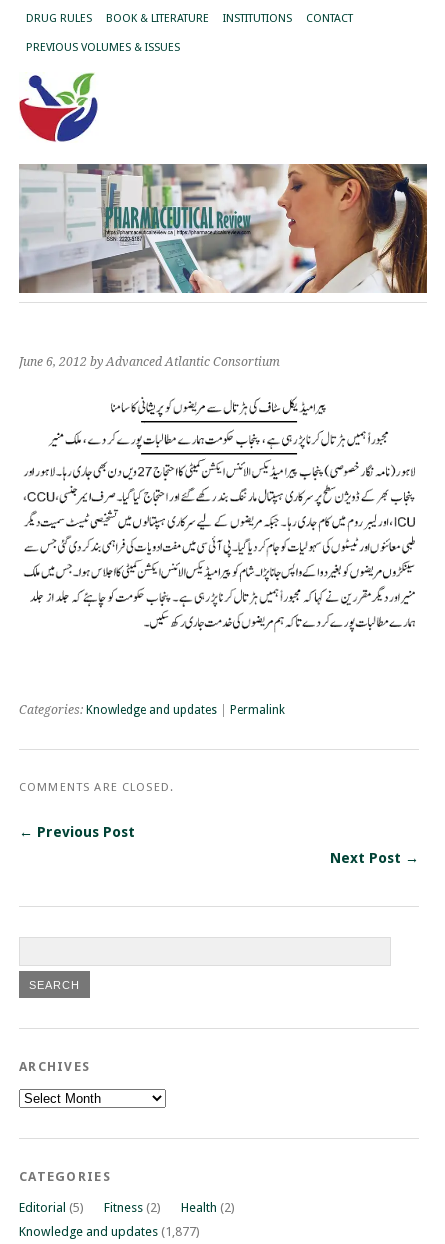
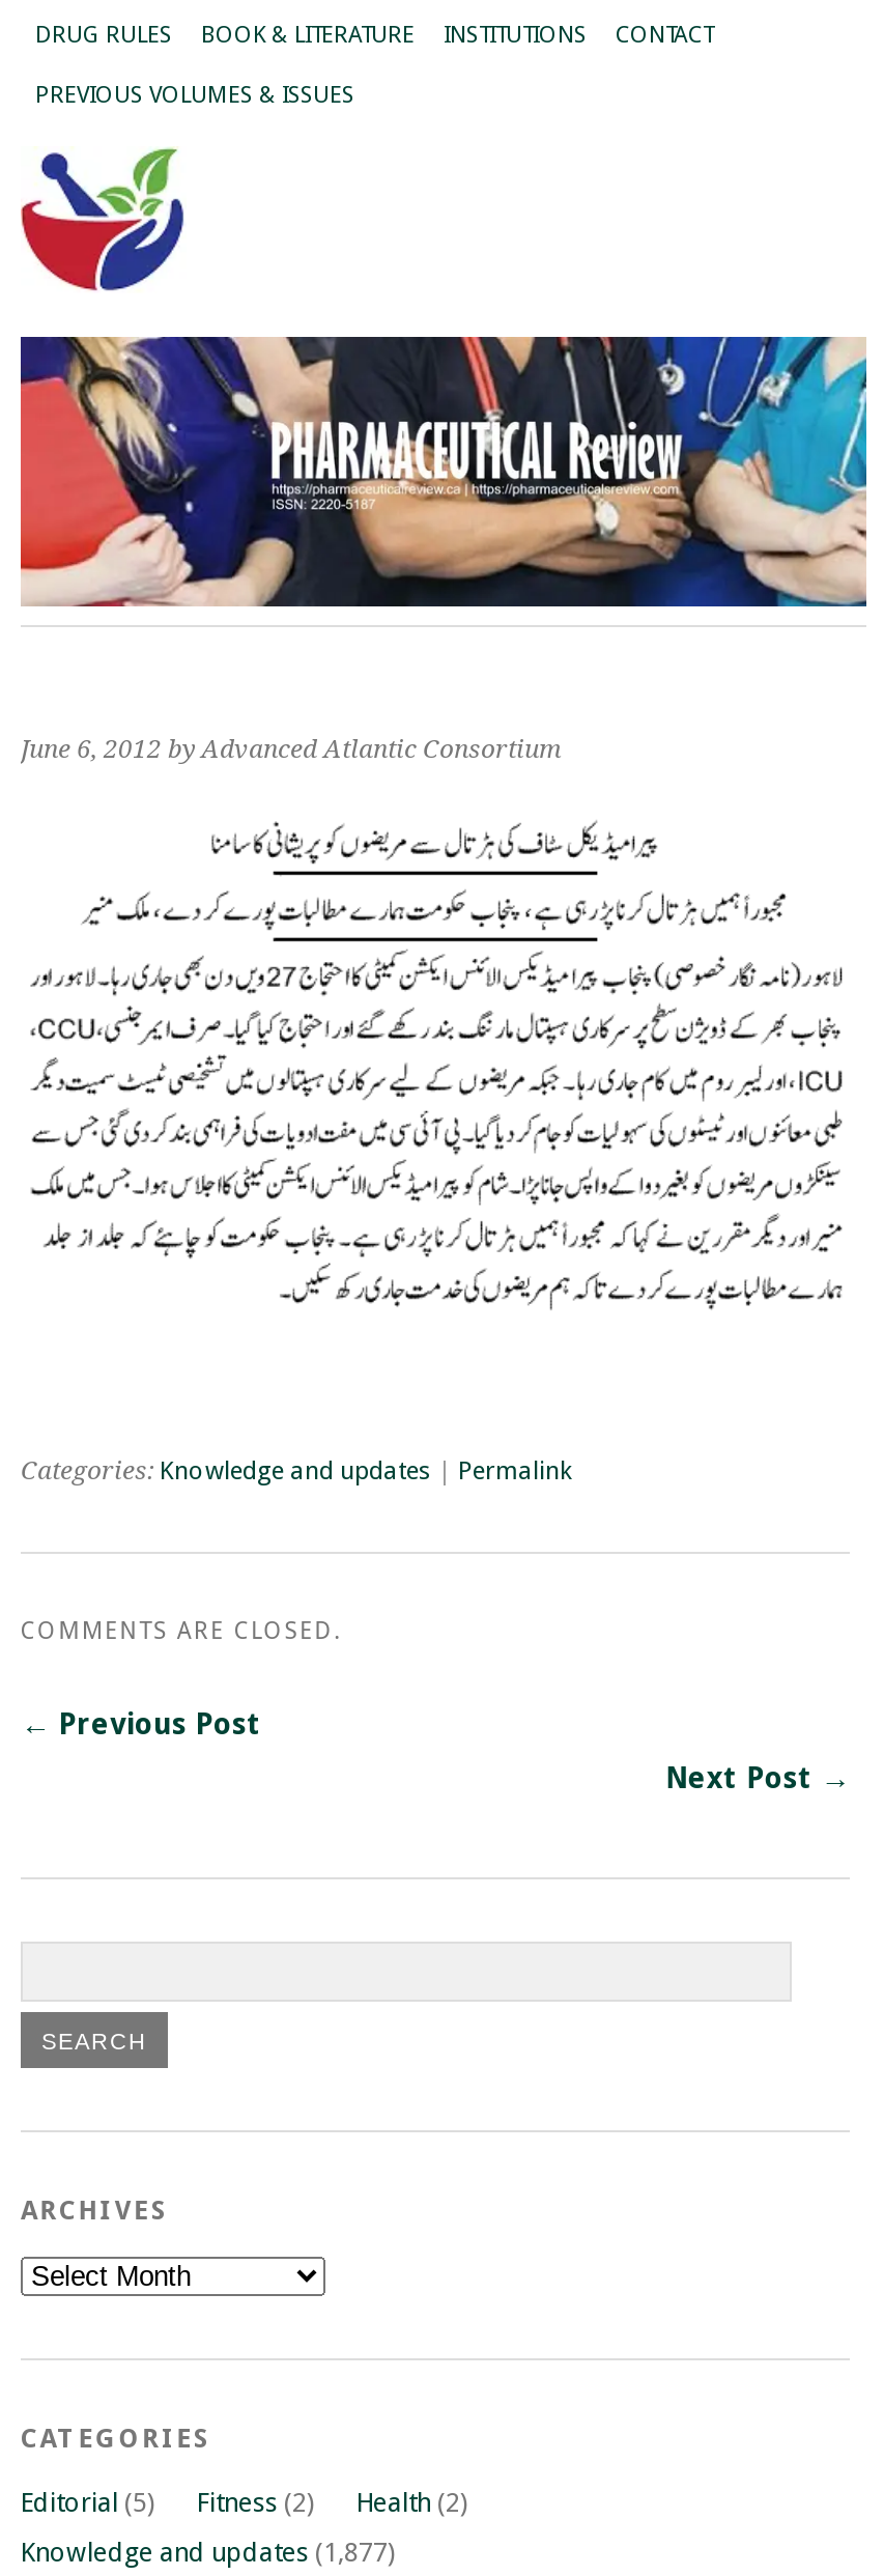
[18,163,428,294] [image] -> [19,335,868,608] [image]

